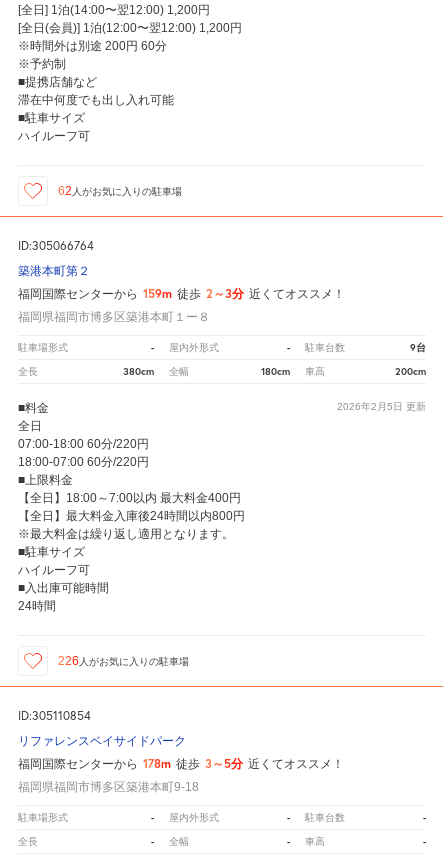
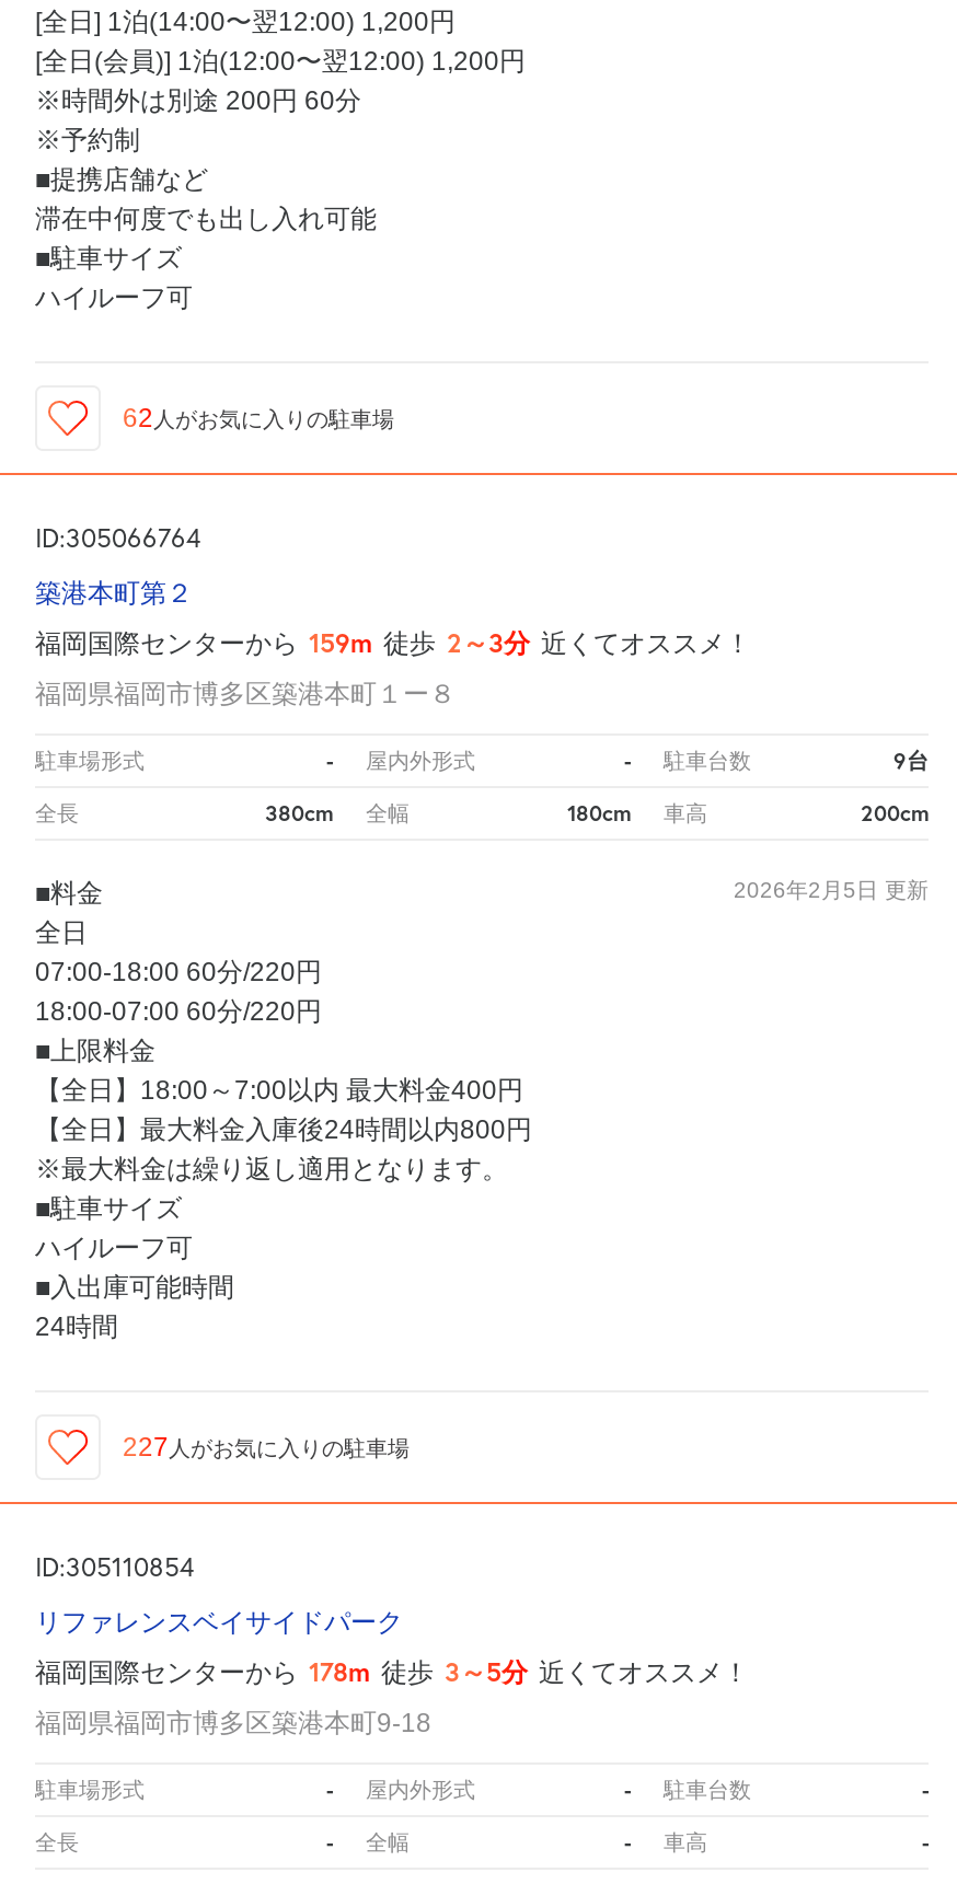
[58,654,189,668] 226人がお気に入りの駐車場 -> [123,1432,410,1463] 227人がお気に入りの駐車場

